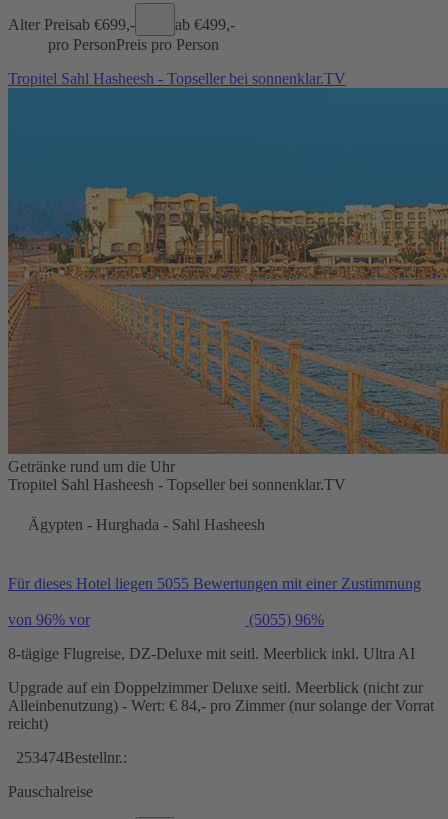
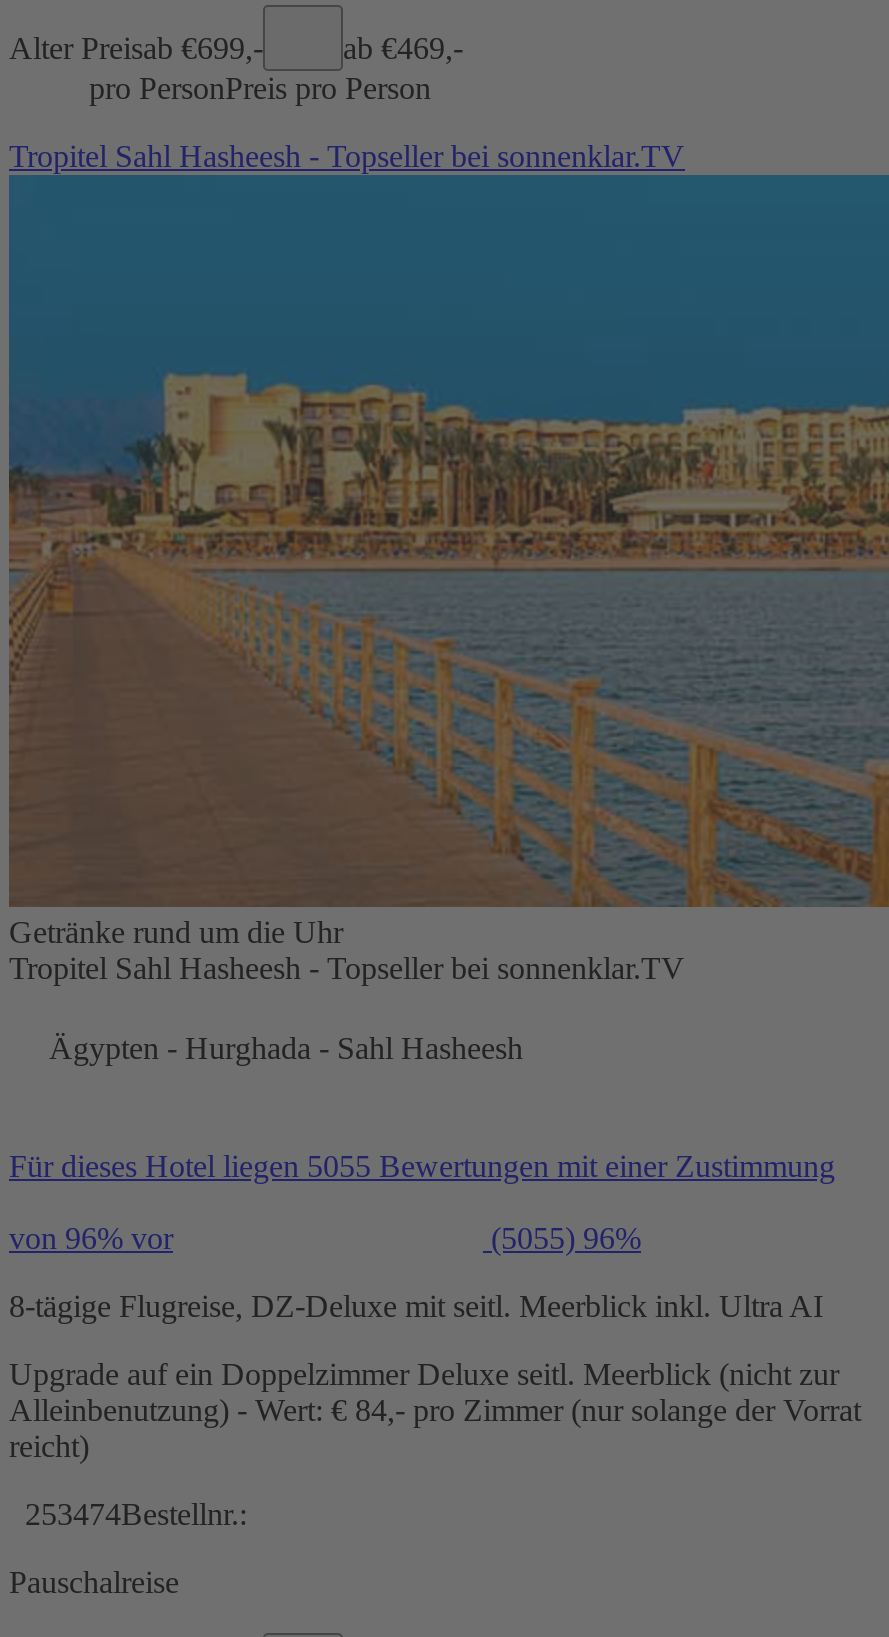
[175,15,235,32] ab €499,- -> [343,30,463,64] ab €469,-

